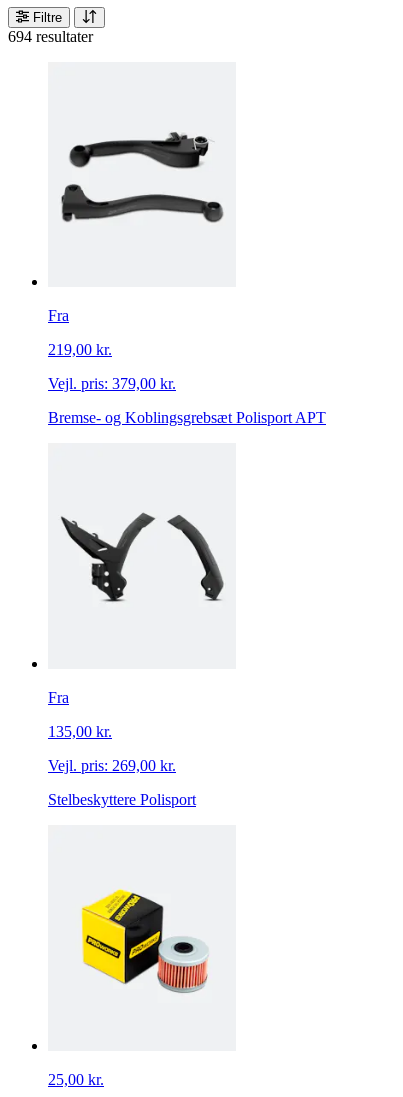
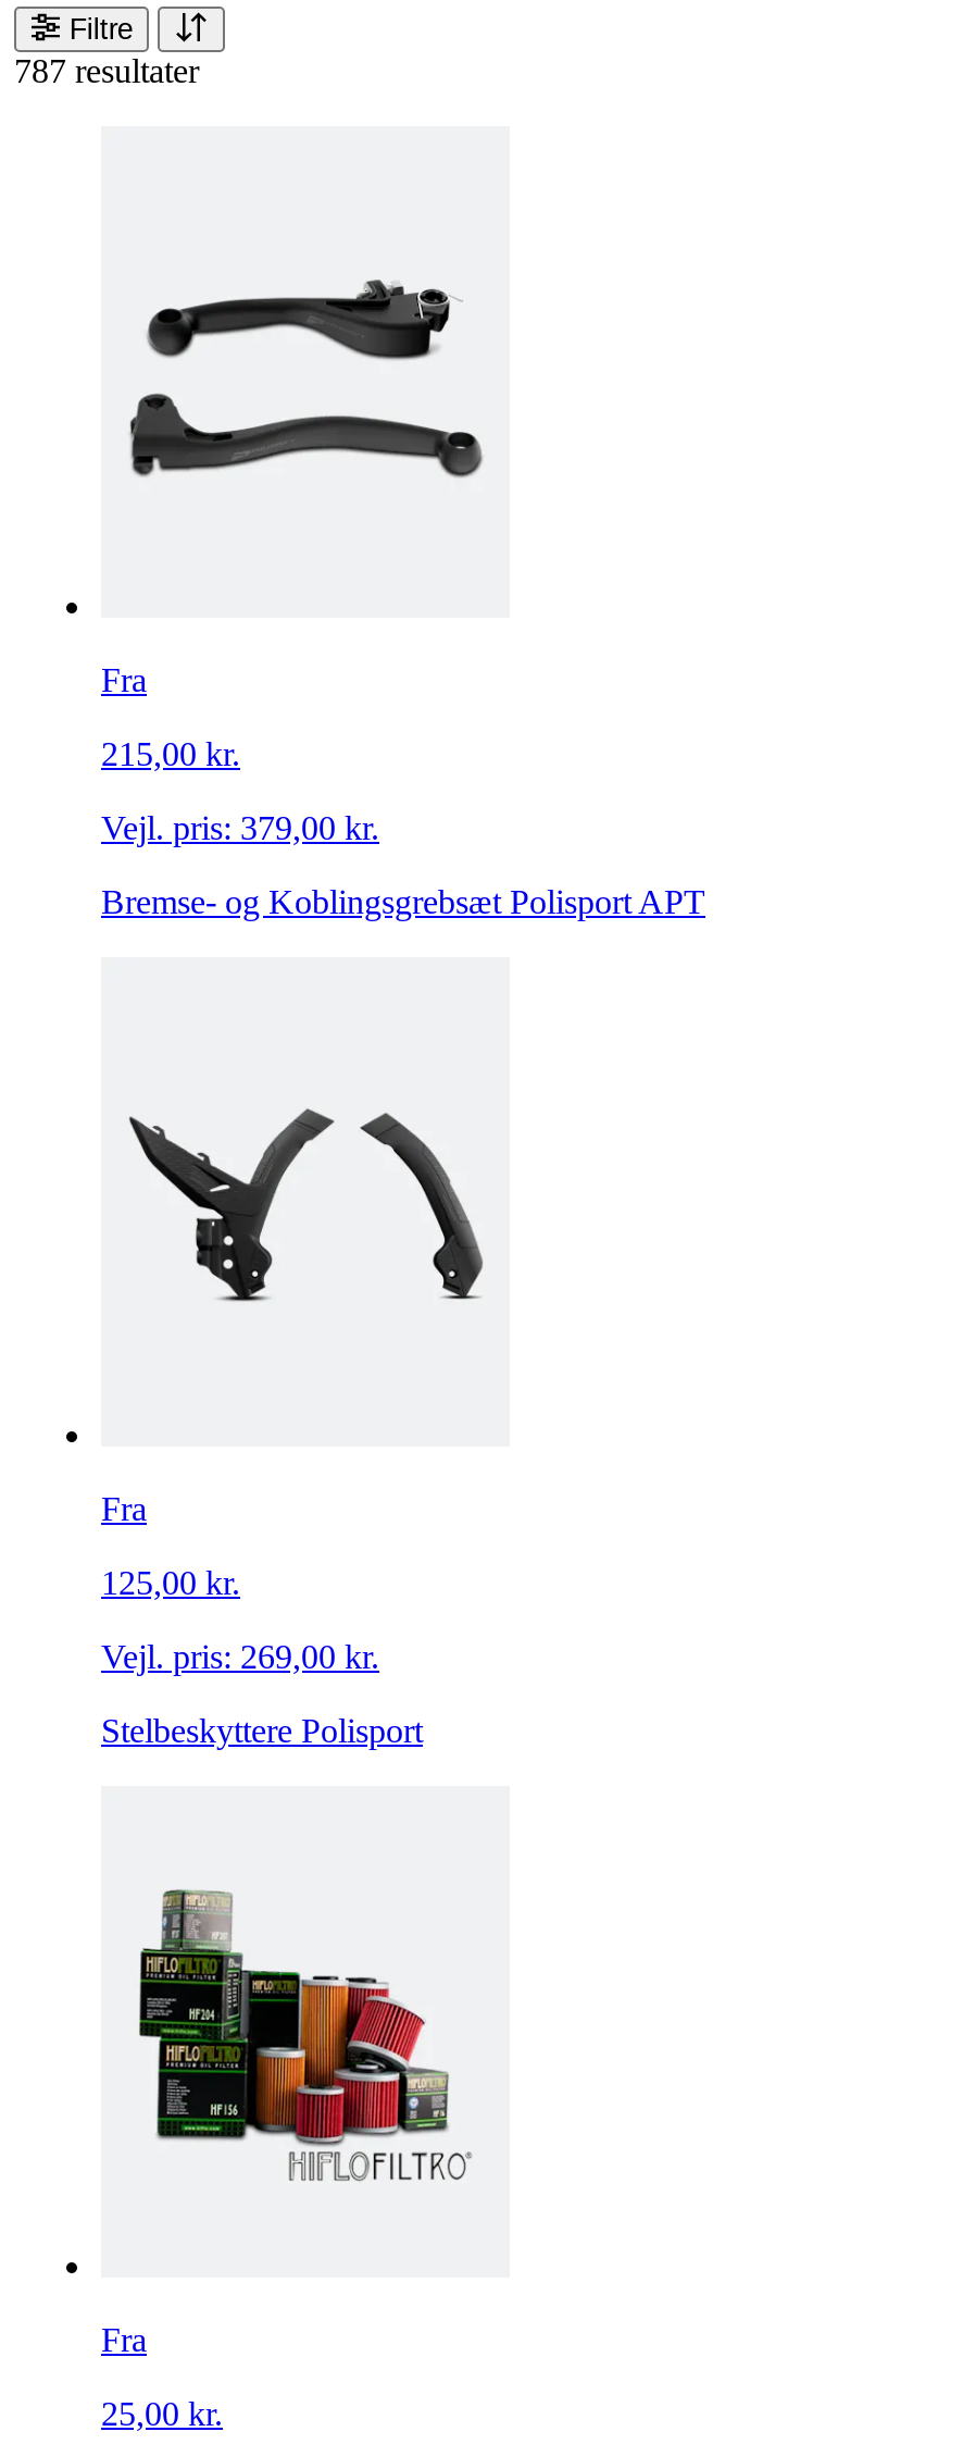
[8,28,93,45] 694 resultater -> [14,51,199,88] 787 resultater
[48,341,112,358] 219,00 kr. -> [101,734,240,771] 215,00 kr.
[48,723,112,740] 135,00 kr. -> [101,1565,240,1602] 125,00 kr.
none -> [101,2322,147,2359] Fra
[66,872,208,993] [image] -> [138,1886,473,2182] [image]

